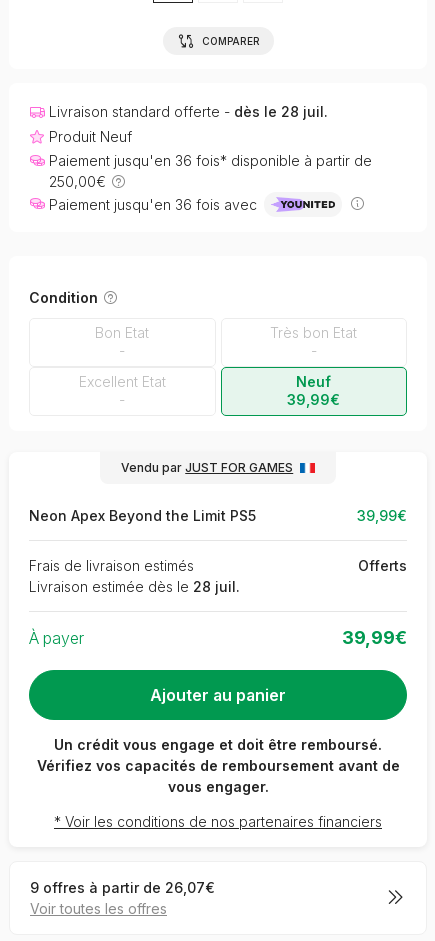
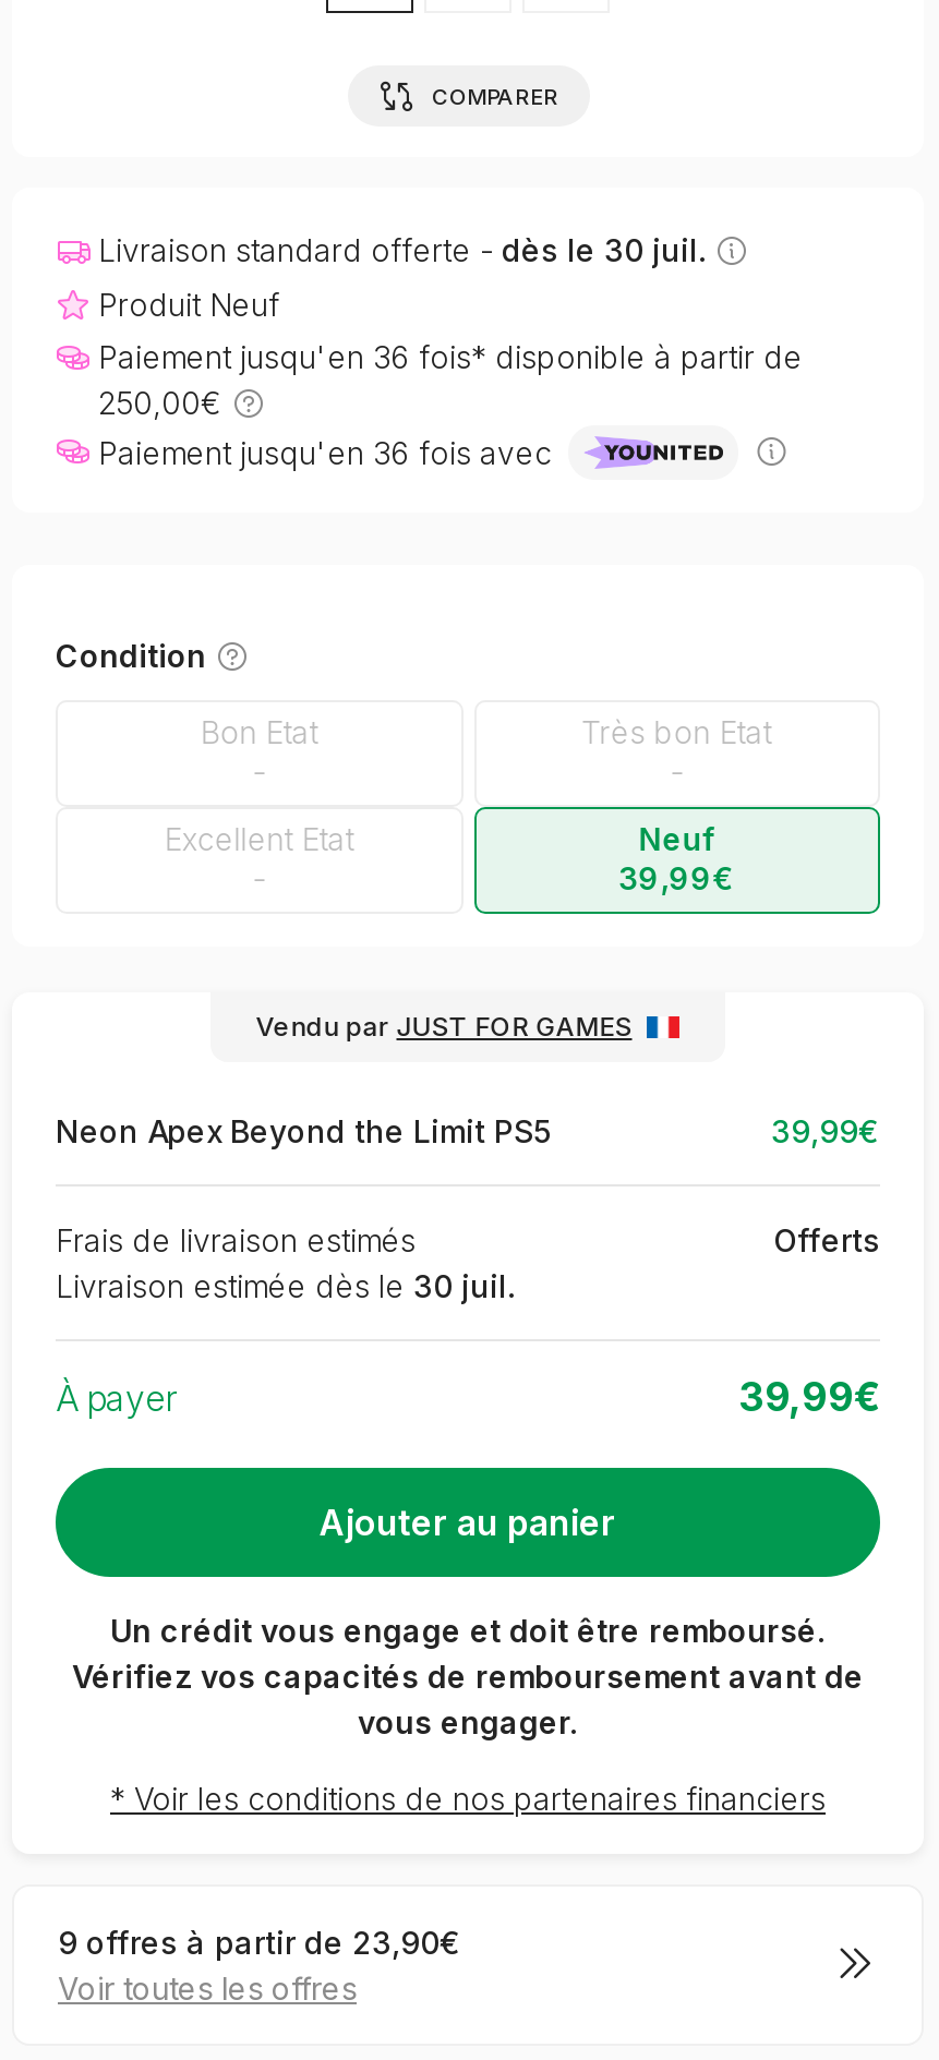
[48,103,327,120] Livraison standard offerte - dès le 28 juil. -> [98,231,707,268] Livraison standard offerte - dès le 30 juil.
[29,578,240,595] Livraison estimée dès le 28 juil. -> [56,1267,516,1304] Livraison estimée dès le 30 juil.
[30,879,215,896] 9 offres à partir de 26,07€ -> [58,1924,461,1961] 9 offres à partir de 23,90€

